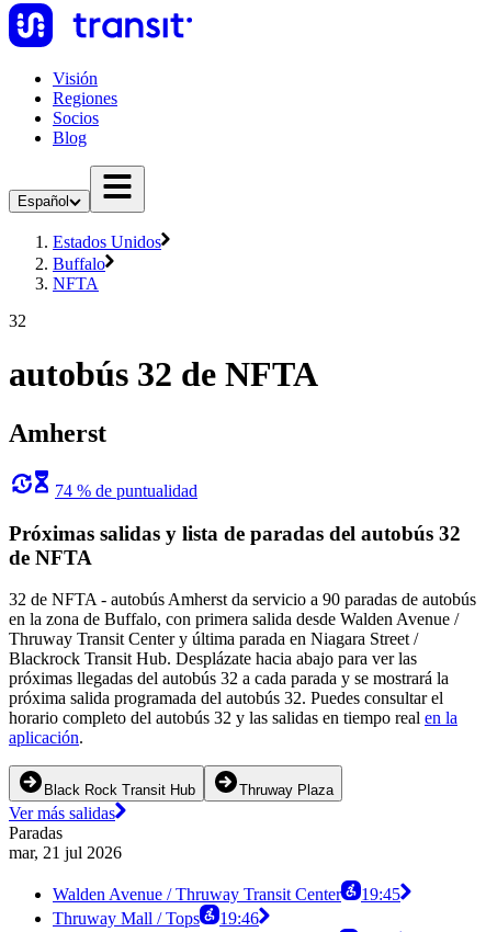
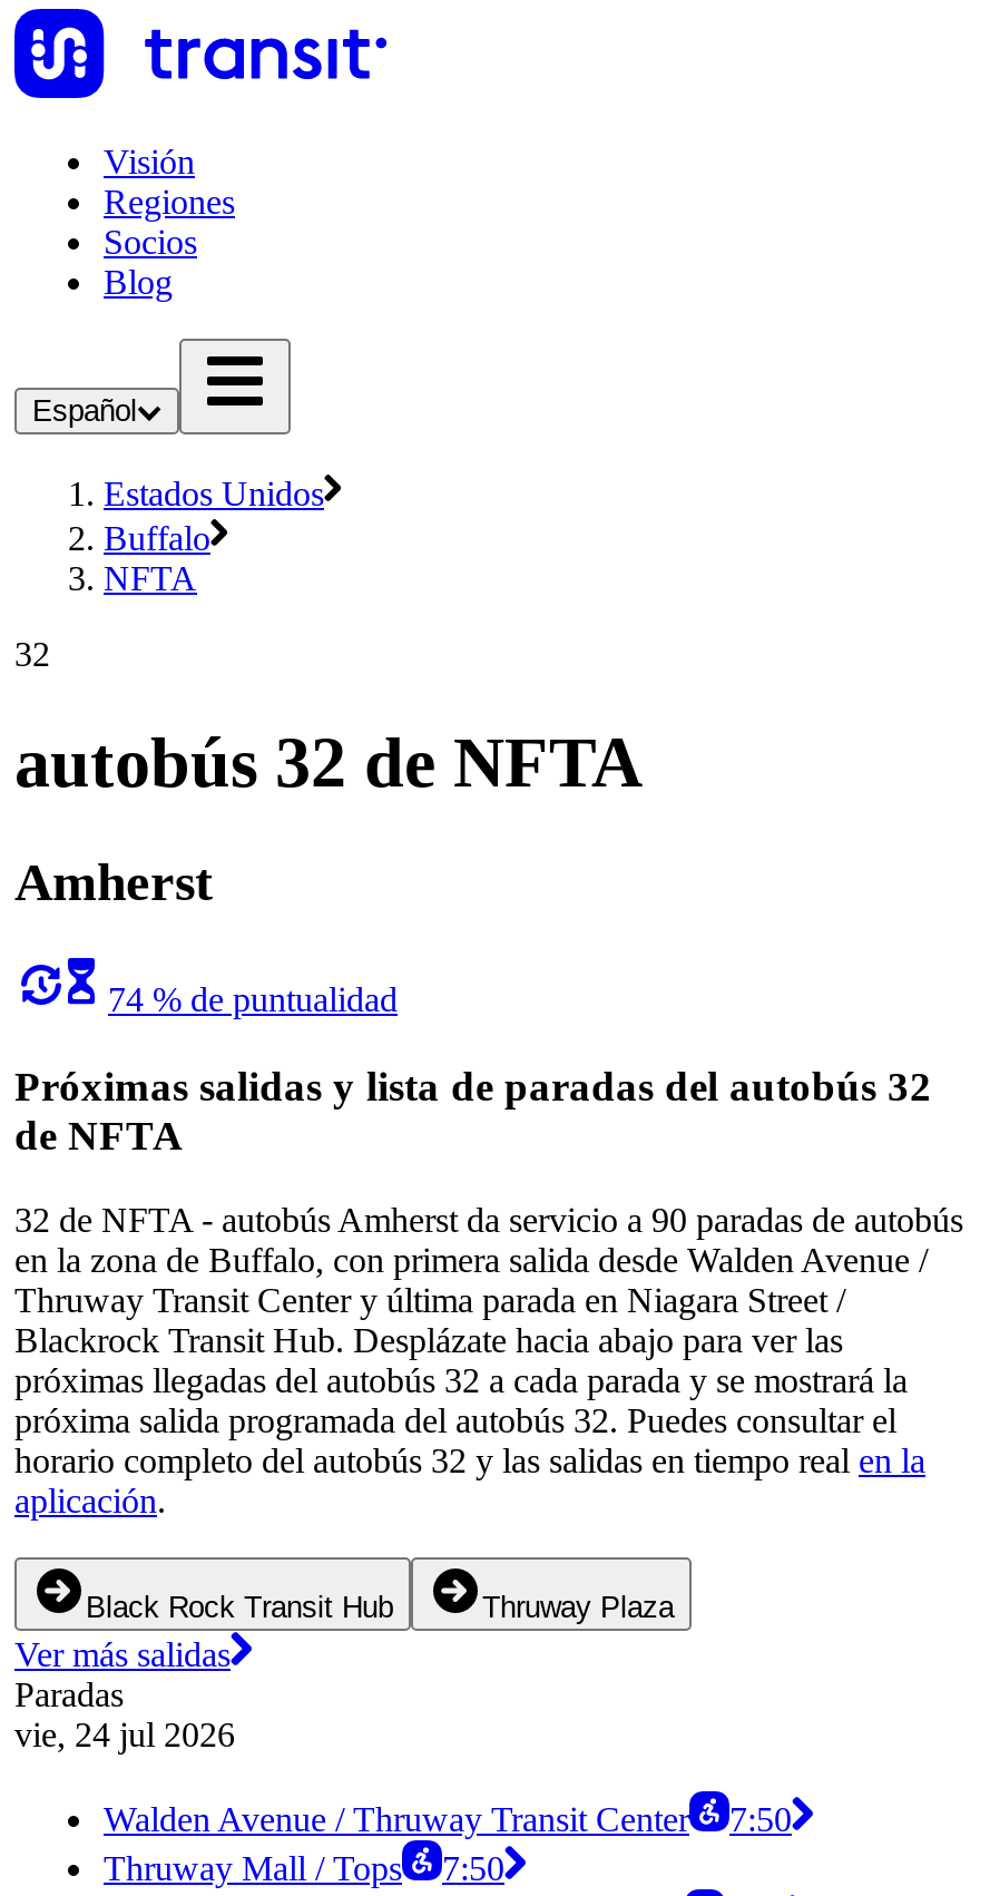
[9,843,122,862] mar, 21 jul 2026 -> [14,1716,235,1754] vie, 24 jul 2026
[53,885,400,904] Walden Avenue / Thruway Transit Center 19:45 -> [104,1801,792,1839] Walden Avenue / Thruway Transit Center 7:50
[53,909,259,928] Thruway Mall / Tops 19:46 -> [104,1850,504,1888] Thruway Mall / Tops 7:50

